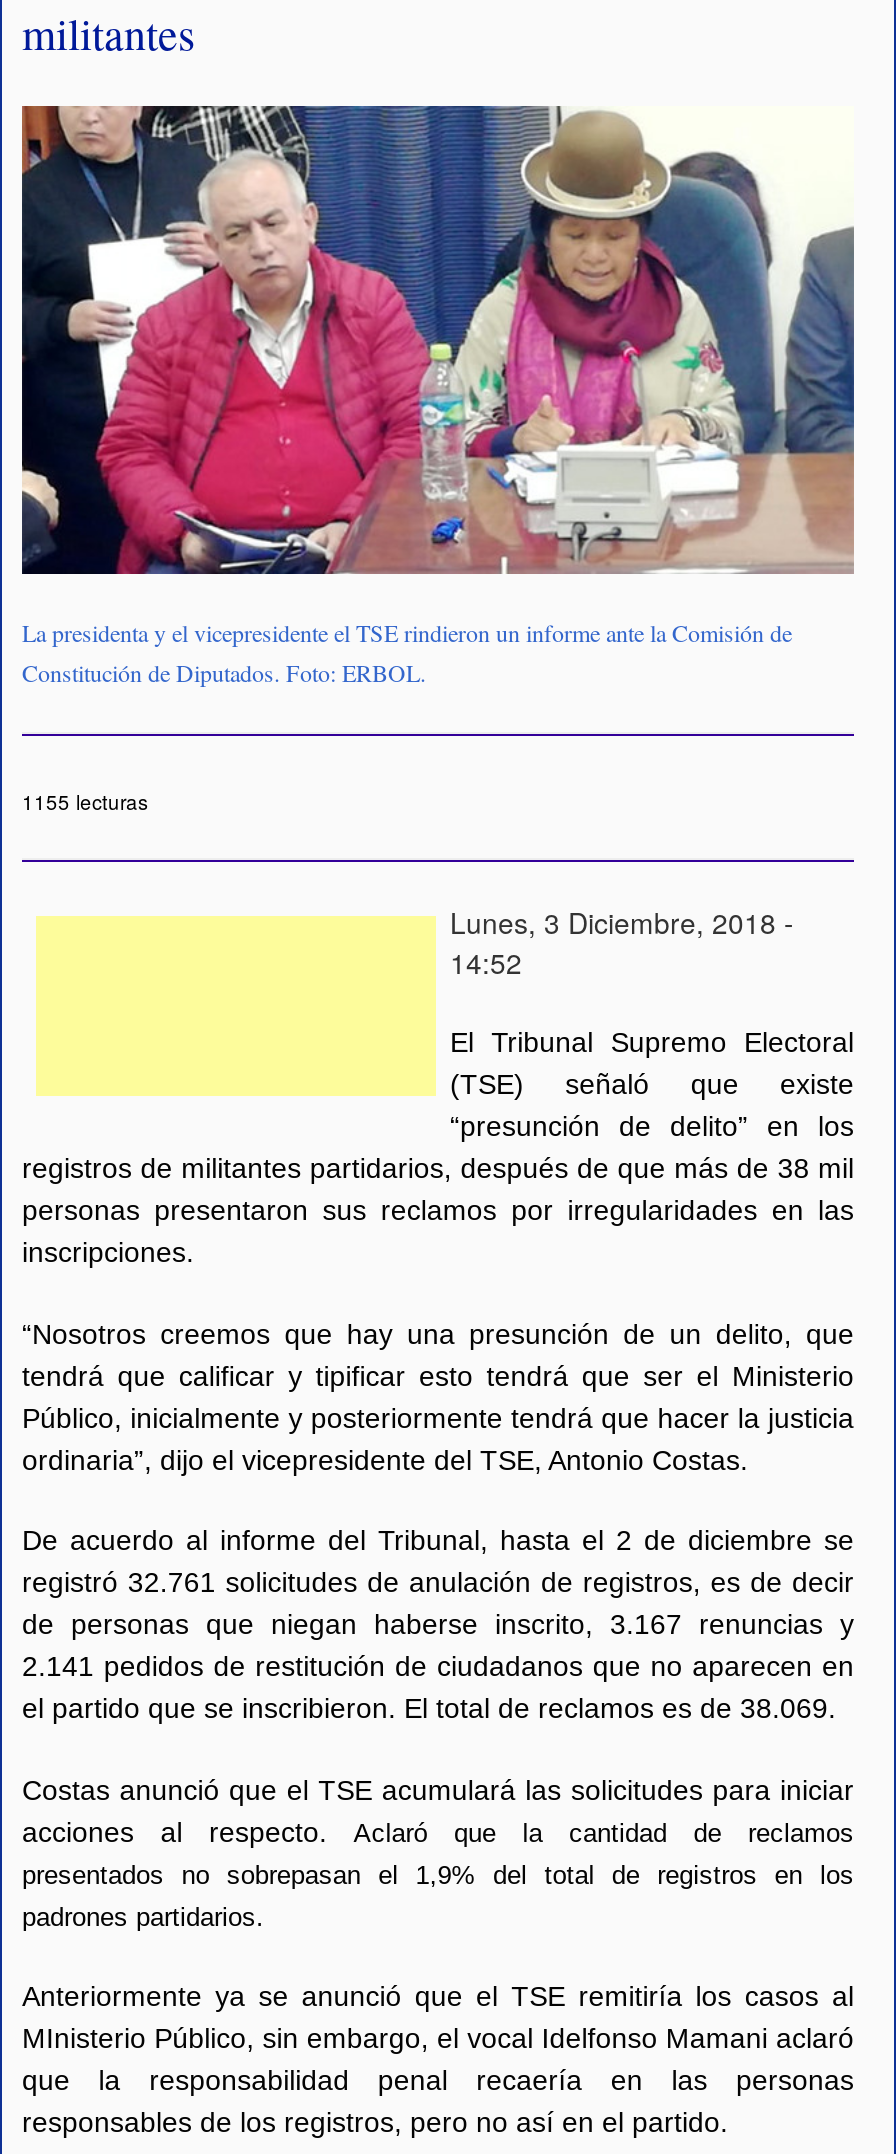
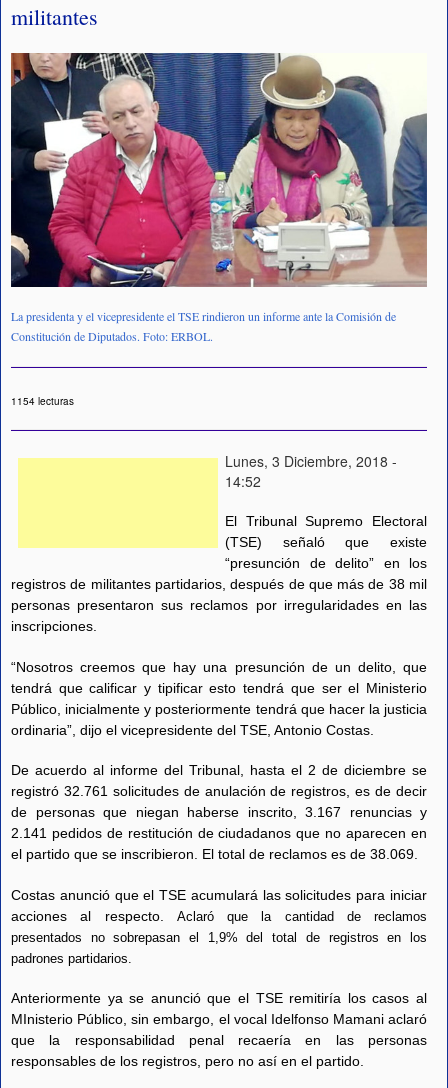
[22,789,148,817] 1155 lecturas -> [11,394,74,408] 1154 lecturas

